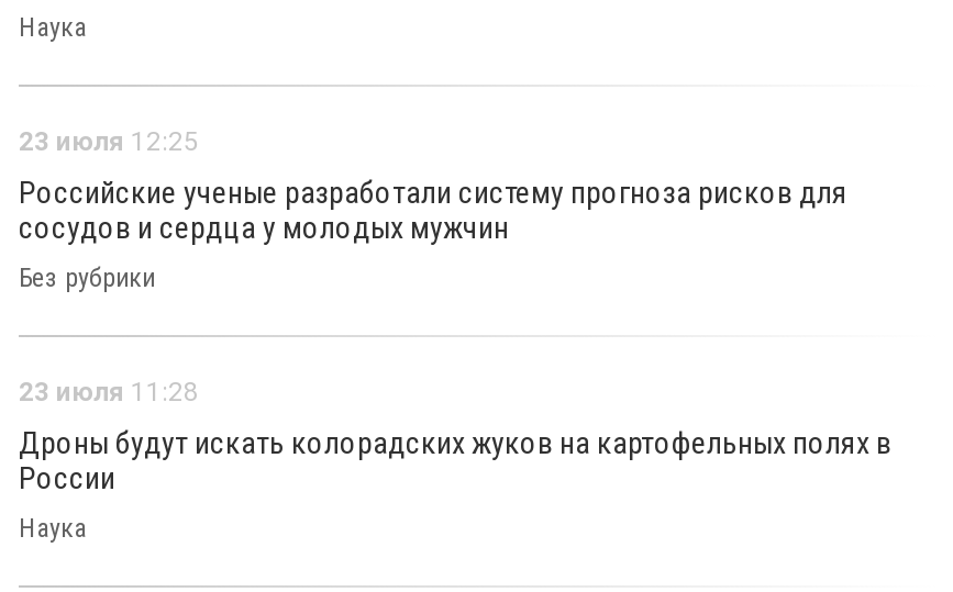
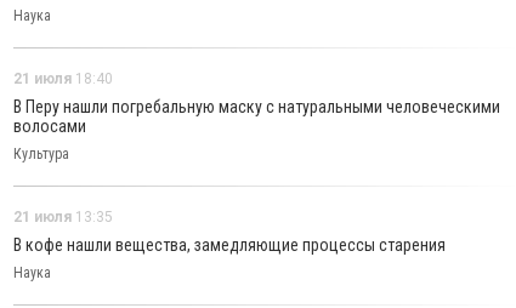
[19,126,199,157] 23 июля 12:25 -> [13,70,113,87] 21 июля 18:40
[19,175,847,245] Российские ученые разработали систему прогноза рисков для | сосудов и сердца у молодых мужчин -> [13,97,500,136] В Перу нашли погребальную маску с натуральными человеческими | волосами
[19,263,155,293] Без рубрики -> [13,146,69,162] Культура
[19,377,199,407] 23 июля 11:28 -> [13,209,113,226] 21 июля 13:35
[19,425,891,495] Дроны будут искать колорадских жуков на картофельных полях в | России -> [13,235,446,255] В кофе нашли вещества, замедляющие процессы старения

